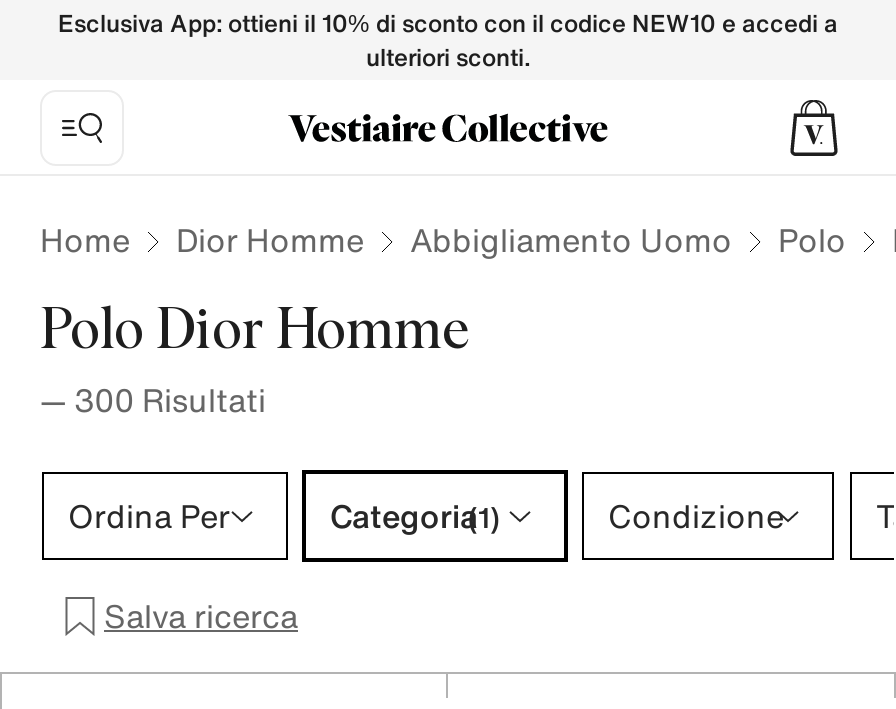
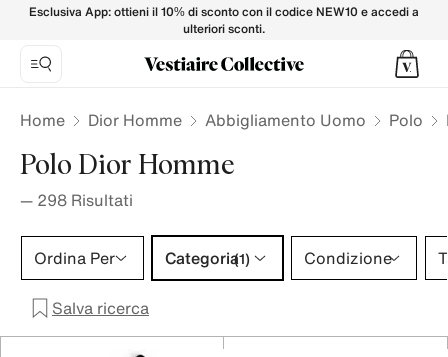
[40,376,266,424] — 300 Risultati -> [20,188,133,212] — 298 Risultati

